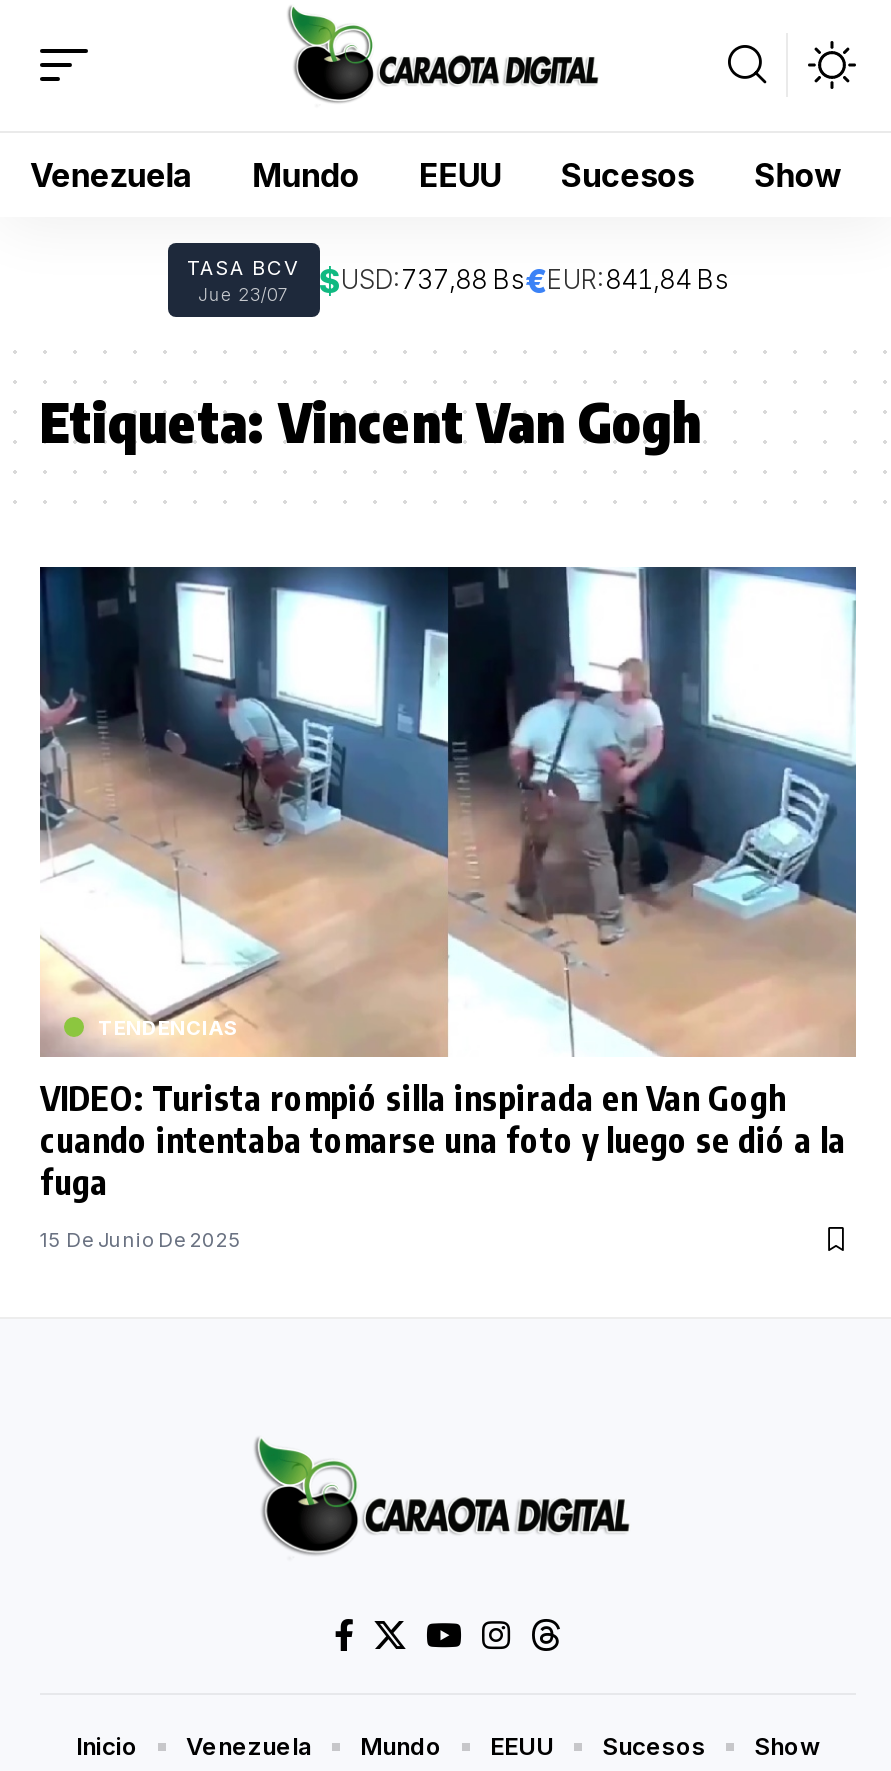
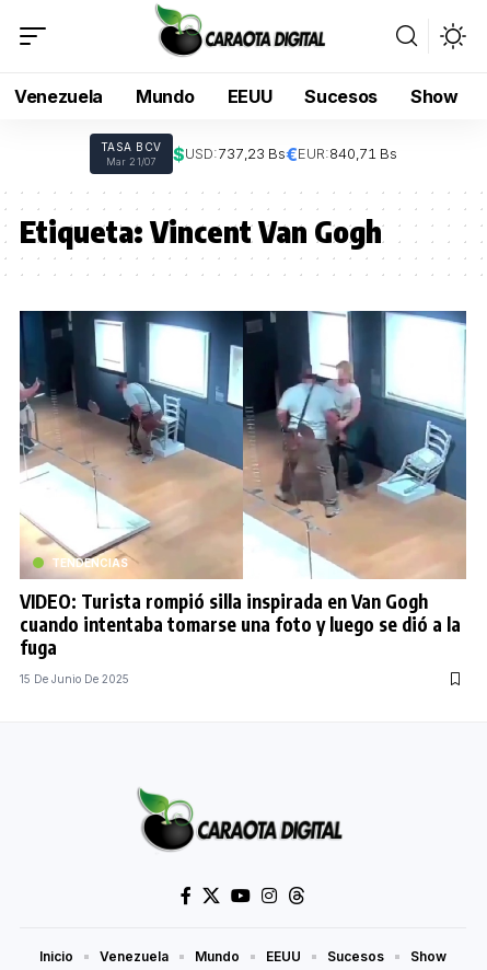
[198,260,729,305] Jue 23/07 | $USD:737,88 Bs€EUR:841,84 Bs -> [106,143,397,168] Mar 21/07 | $USD:737,23 Bs€EUR:840,71 Bs

